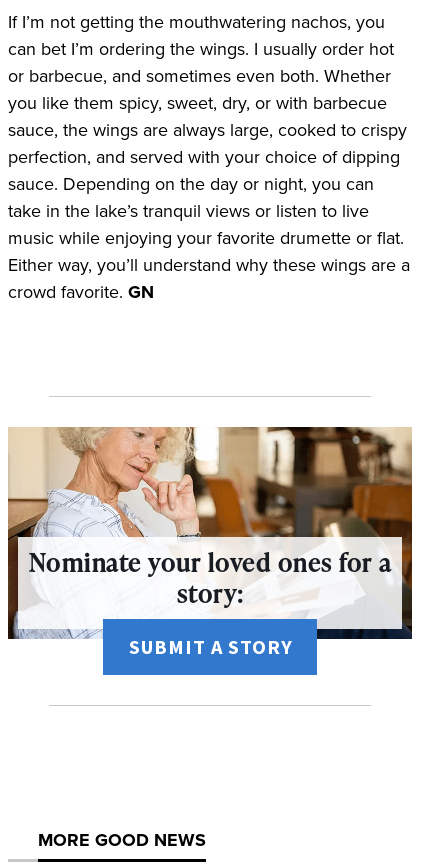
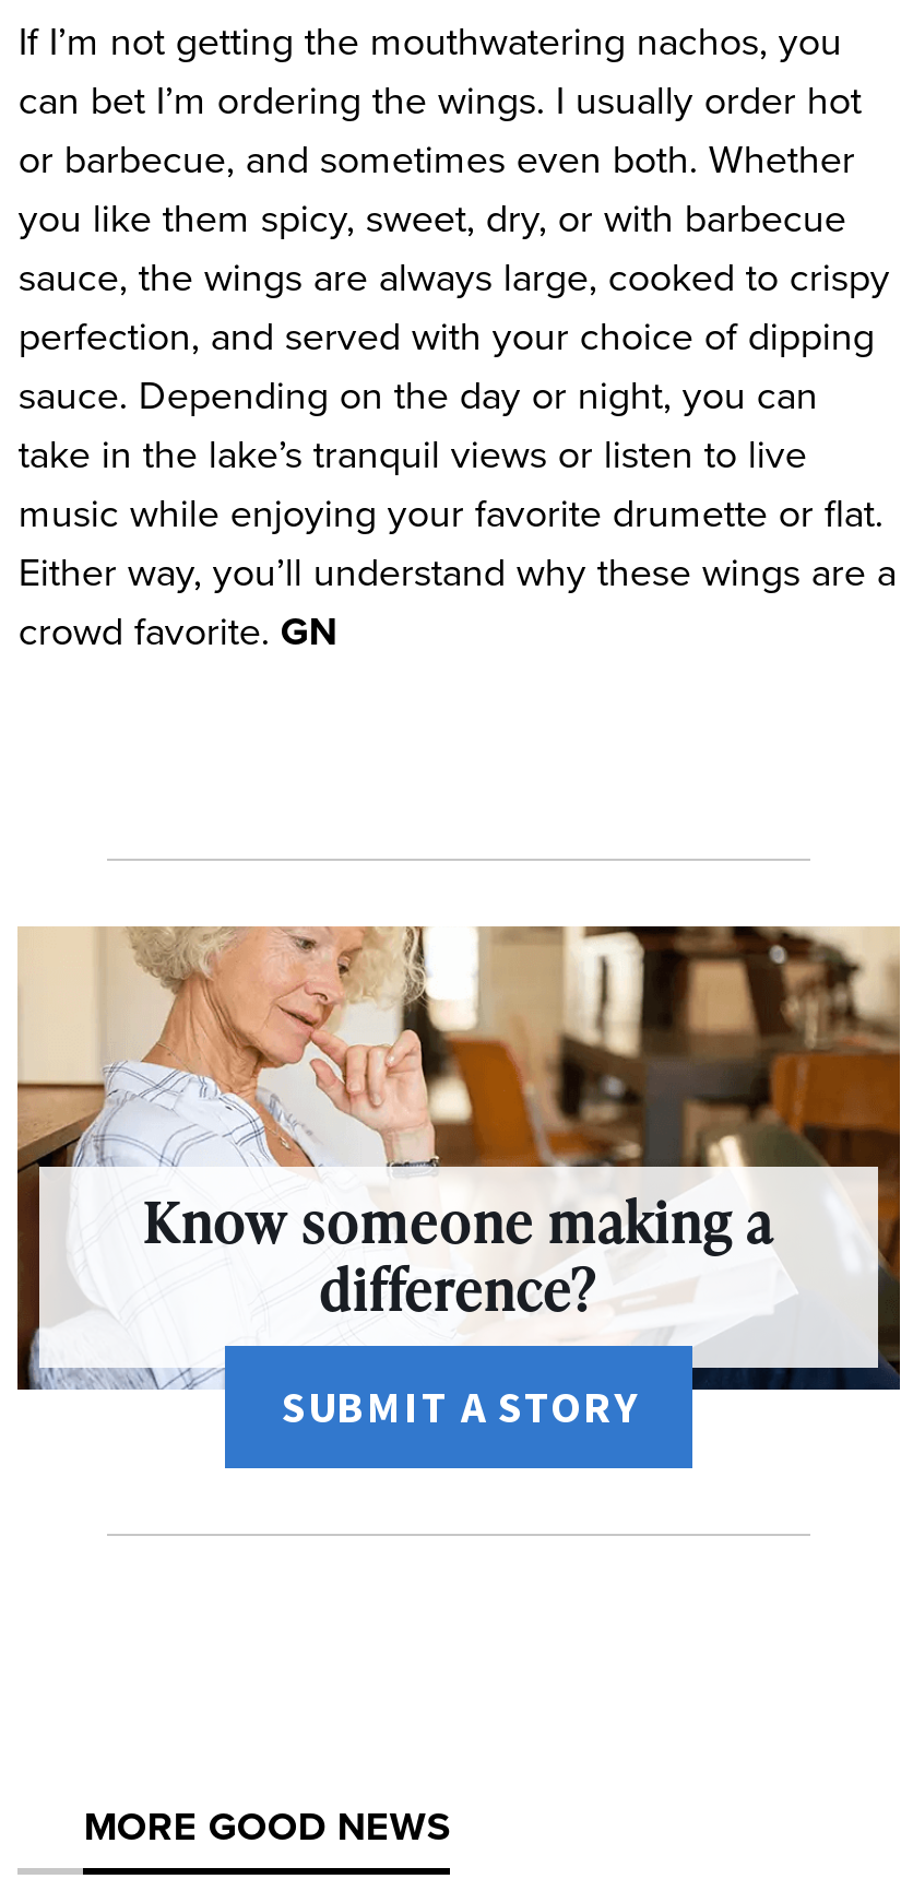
[28,545,391,611] Nominate your loved ones for a | story: -> [144,1185,774,1329] Know someone making a | difference?

